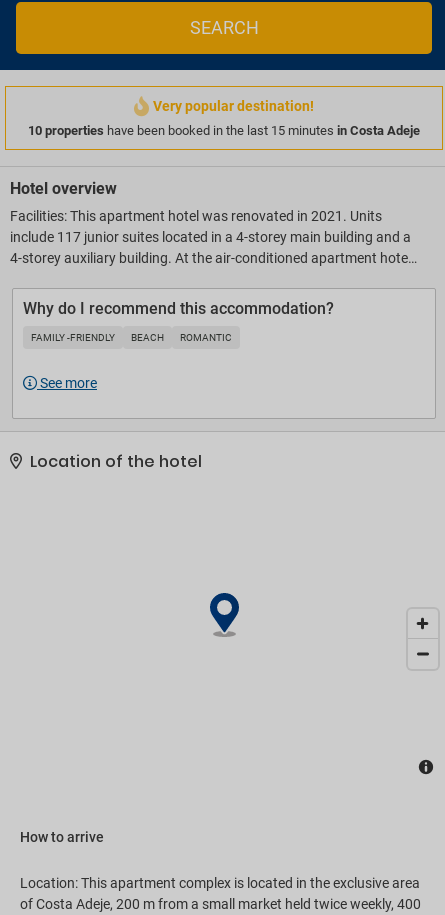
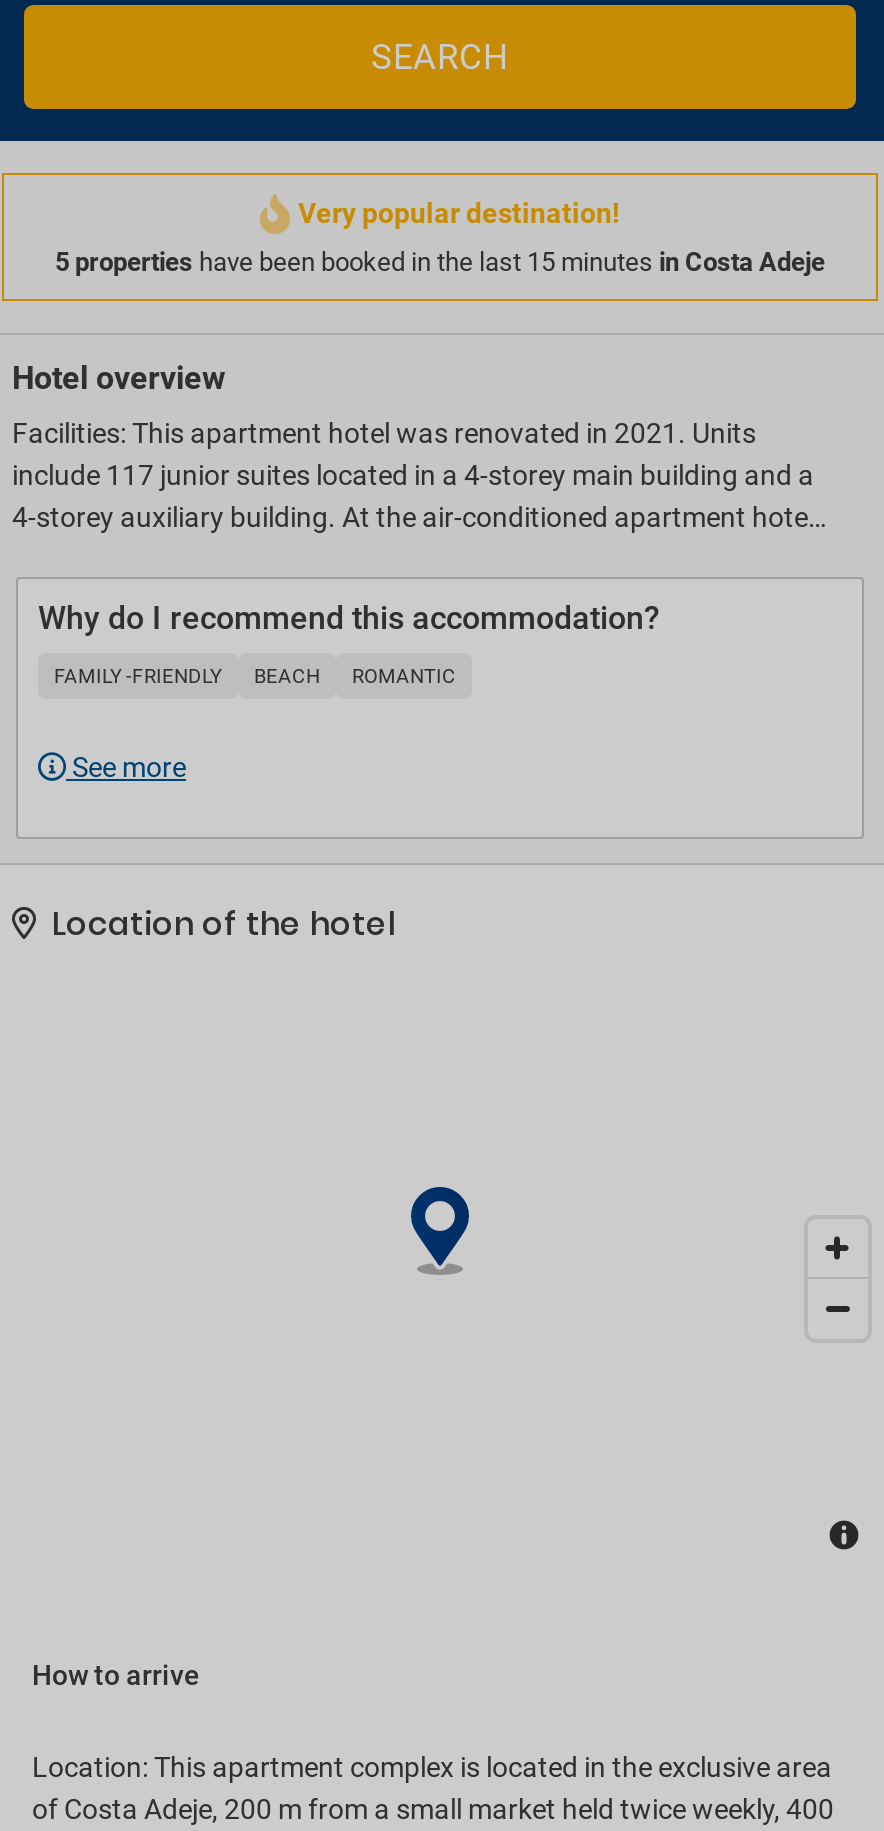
[28,123,420,138] 10 properties have been booked in the last 15 minutes in Costa Adeje -> [55,247,825,277] 5 properties have been booked in the last 15 minutes in Costa Adeje

